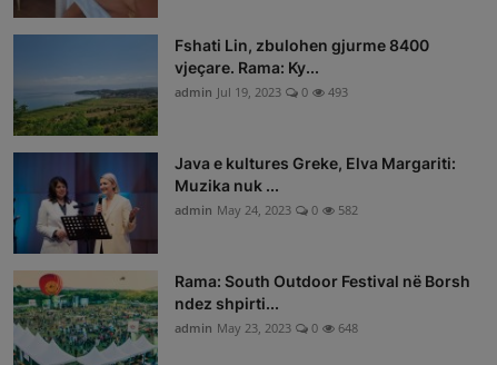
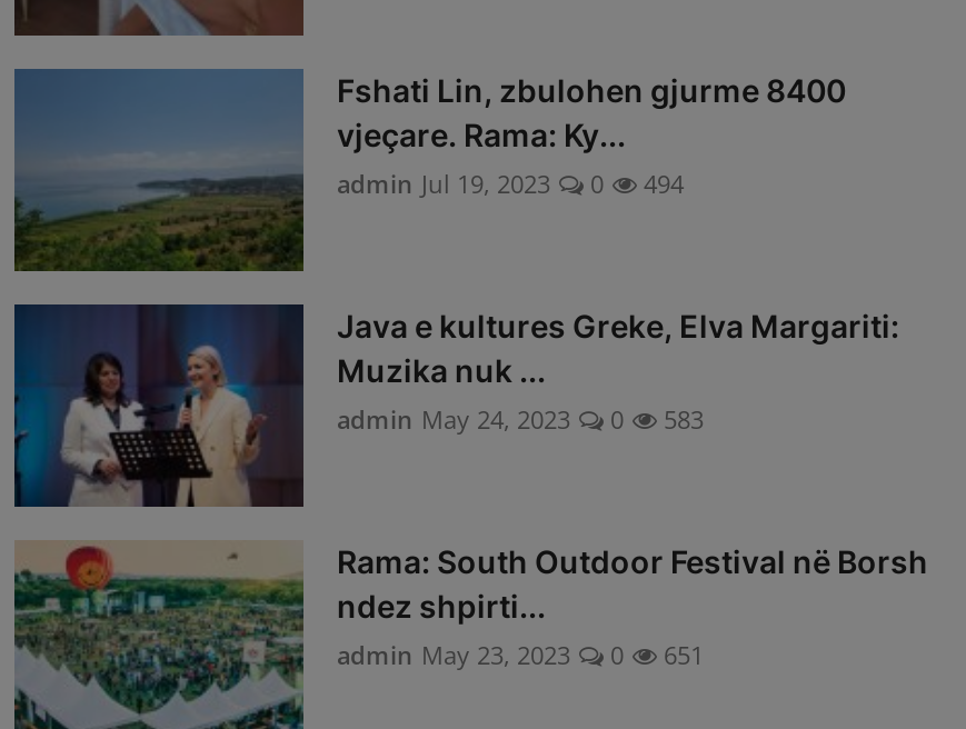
[175,83,348,100] admin Jul 19, 2023 0 493 -> [337,166,684,199] admin Jul 19, 2023 0 494
[175,201,358,218] admin May 24, 2023 0 582 -> [337,401,704,435] admin May 24, 2023 0 583
[175,319,358,336] admin May 23, 2023 0 648 -> [337,637,704,670] admin May 23, 2023 0 651

